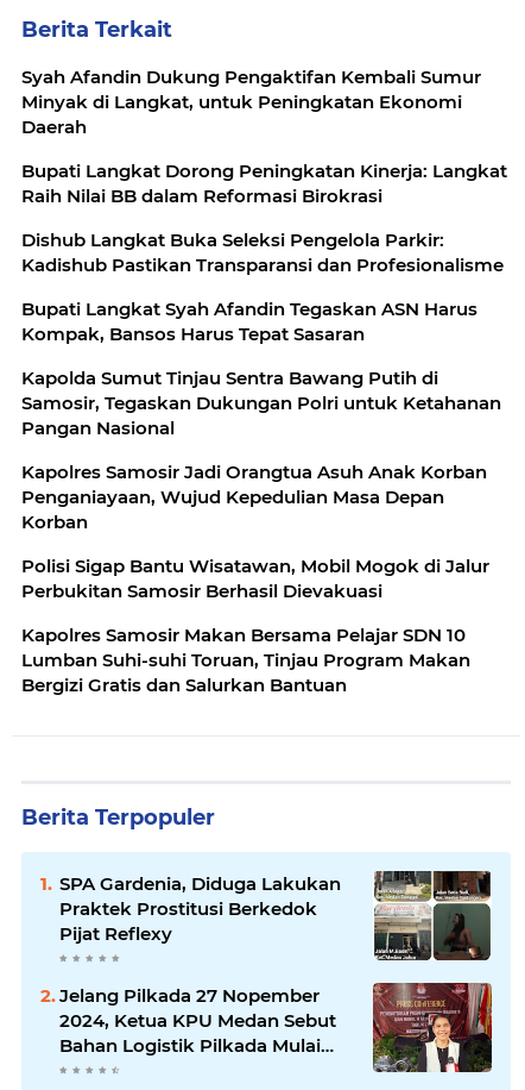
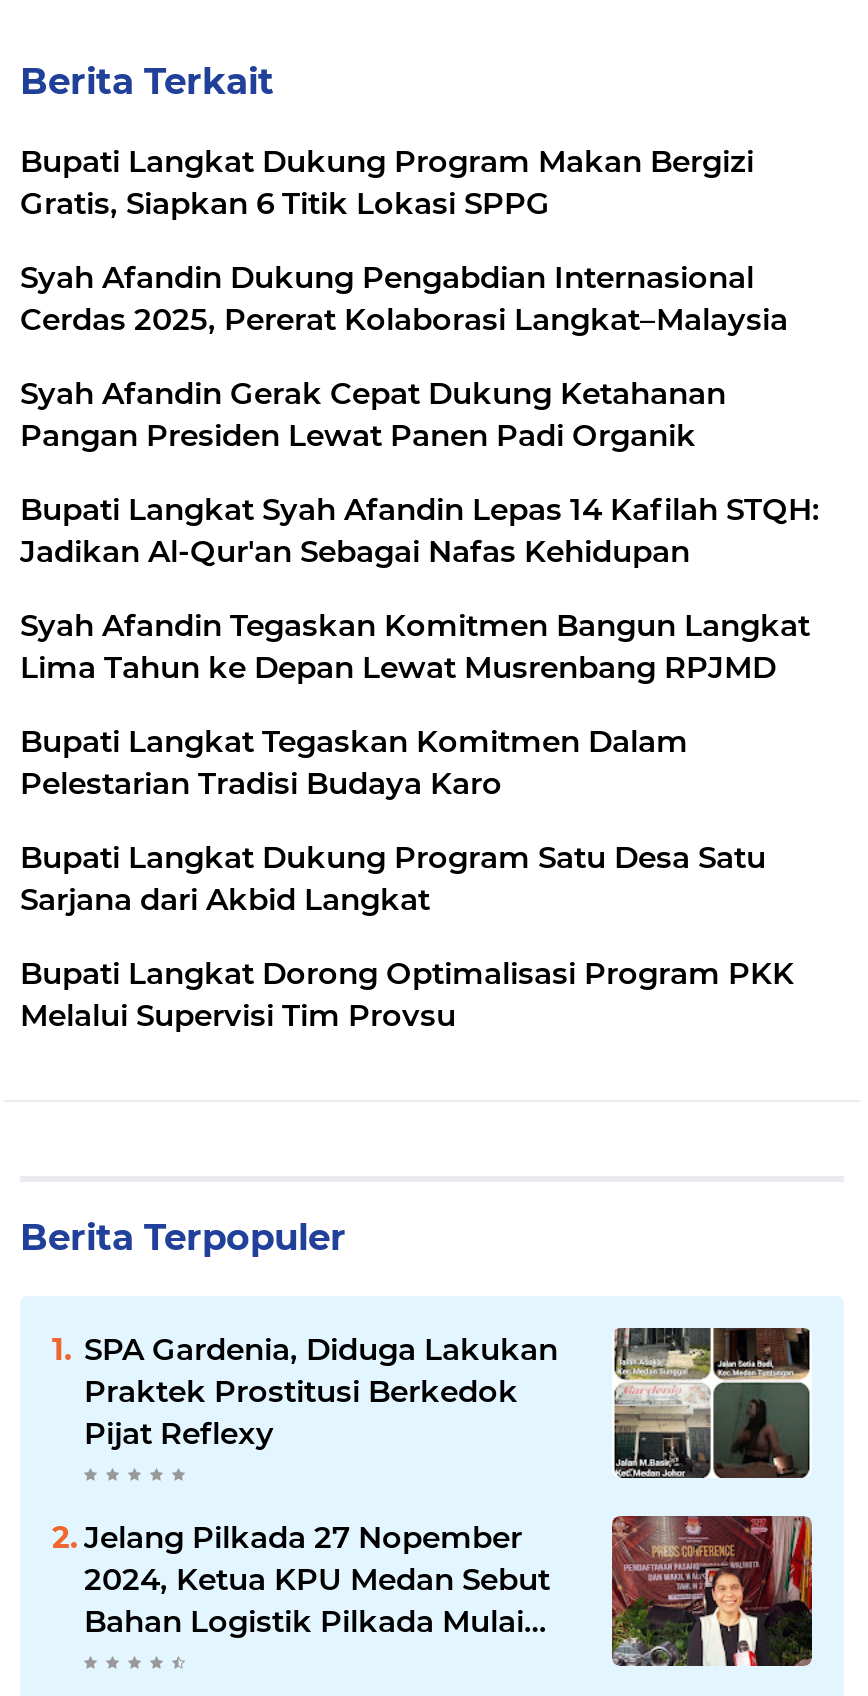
[21,65,481,138] Syah Afandin Dukung Pengaktifan Kembali Sumur | Minyak di Langkat, untuk Peningkatan Ekonomi | Daerah -> [20,142,754,222] Bupati Langkat Dukung Program Makan Bergizi | Gratis, Siapkan 6 Titik Lokasi SPPG
[21,159,507,207] Bupati Langkat Dorong Peningkatan Kinerja: Langkat | Raih Nilai BB dalam Reformasi Birokrasi -> [20,258,788,338] Syah Afandin Dukung Pengabdian Internasional | Cerdas 2025, Pererat Kolaborasi Langkat–Malaysia
[21,228,504,276] Dishub Langkat Buka Seleksi Pengelola Parkir: | Kadishub Pastikan Transparansi dan Profesionalisme -> [20,374,726,454] Syah Afandin Gerak Cepat Dukung Ketahanan | Pangan Presiden Lewat Panen Padi Organik
[21,297,477,345] Bupati Langkat Syah Afandin Tegaskan ASN Harus | Kompak, Bansos Harus Tepat Sasaran -> [20,490,820,570] Bupati Langkat Syah Afandin Lepas 14 Kafilah STQH: | Jadikan Al-Qur'an Sebagai Nafas Kehidupan
[21,367,501,439] Kapolda Sumut Tinjau Sentra Bawang Putih di | Samosir, Tegaskan Dukungan Polri untuk Ketahanan | Pangan Nasional -> [20,606,810,686] Syah Afandin Tegaskan Komitmen Bangun Langkat | Lima Tahun ke Depan Lewat Musrenbang RPJMD
[21,461,487,533] Kapolres Samosir Jadi Orangtua Asuh Anak Korban | Penganiayaan, Wujud Kepedulian Masa Depan | Korban -> [20,722,688,802] Bupati Langkat Tegaskan Komitmen Dalam | Pelestarian Tradisi Budaya Karo
[21,555,489,602] Polisi Sigap Bantu Wisatawan, Mobil Mogok di Jalur | Perbukitan Samosir Berhasil Dievakuasi -> [20,838,766,918] Bupati Langkat Dukung Program Satu Desa Satu | Sarjana dari Akbid Langkat
[21,624,470,696] Kapolres Samosir Makan Bersama Pelajar SDN 10 | Lumban Suhi-suhi Toruan, Tinjau Program Makan | Bergizi Gratis dan Salurkan Bantuan -> [20,954,794,1034] Bupati Langkat Dorong Optimalisasi Program PKK | Melalui Supervisi Tim Provsu

